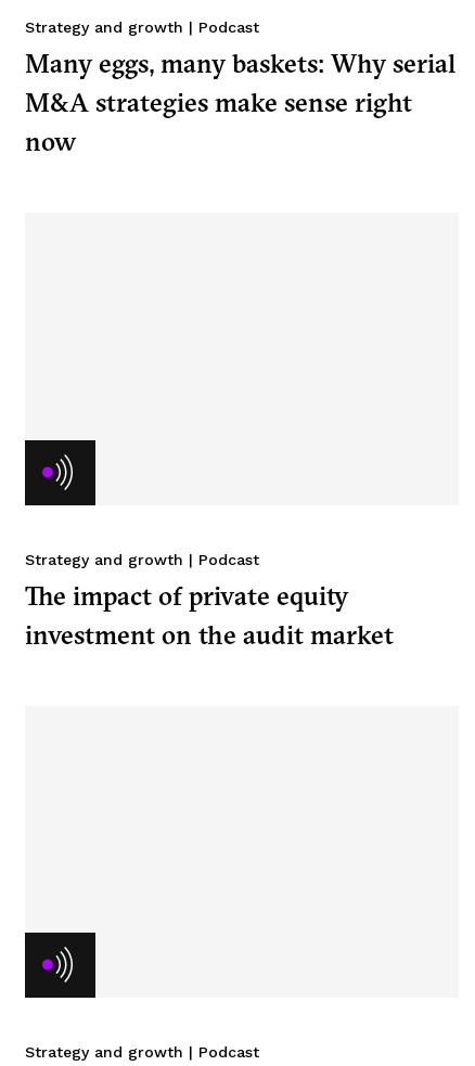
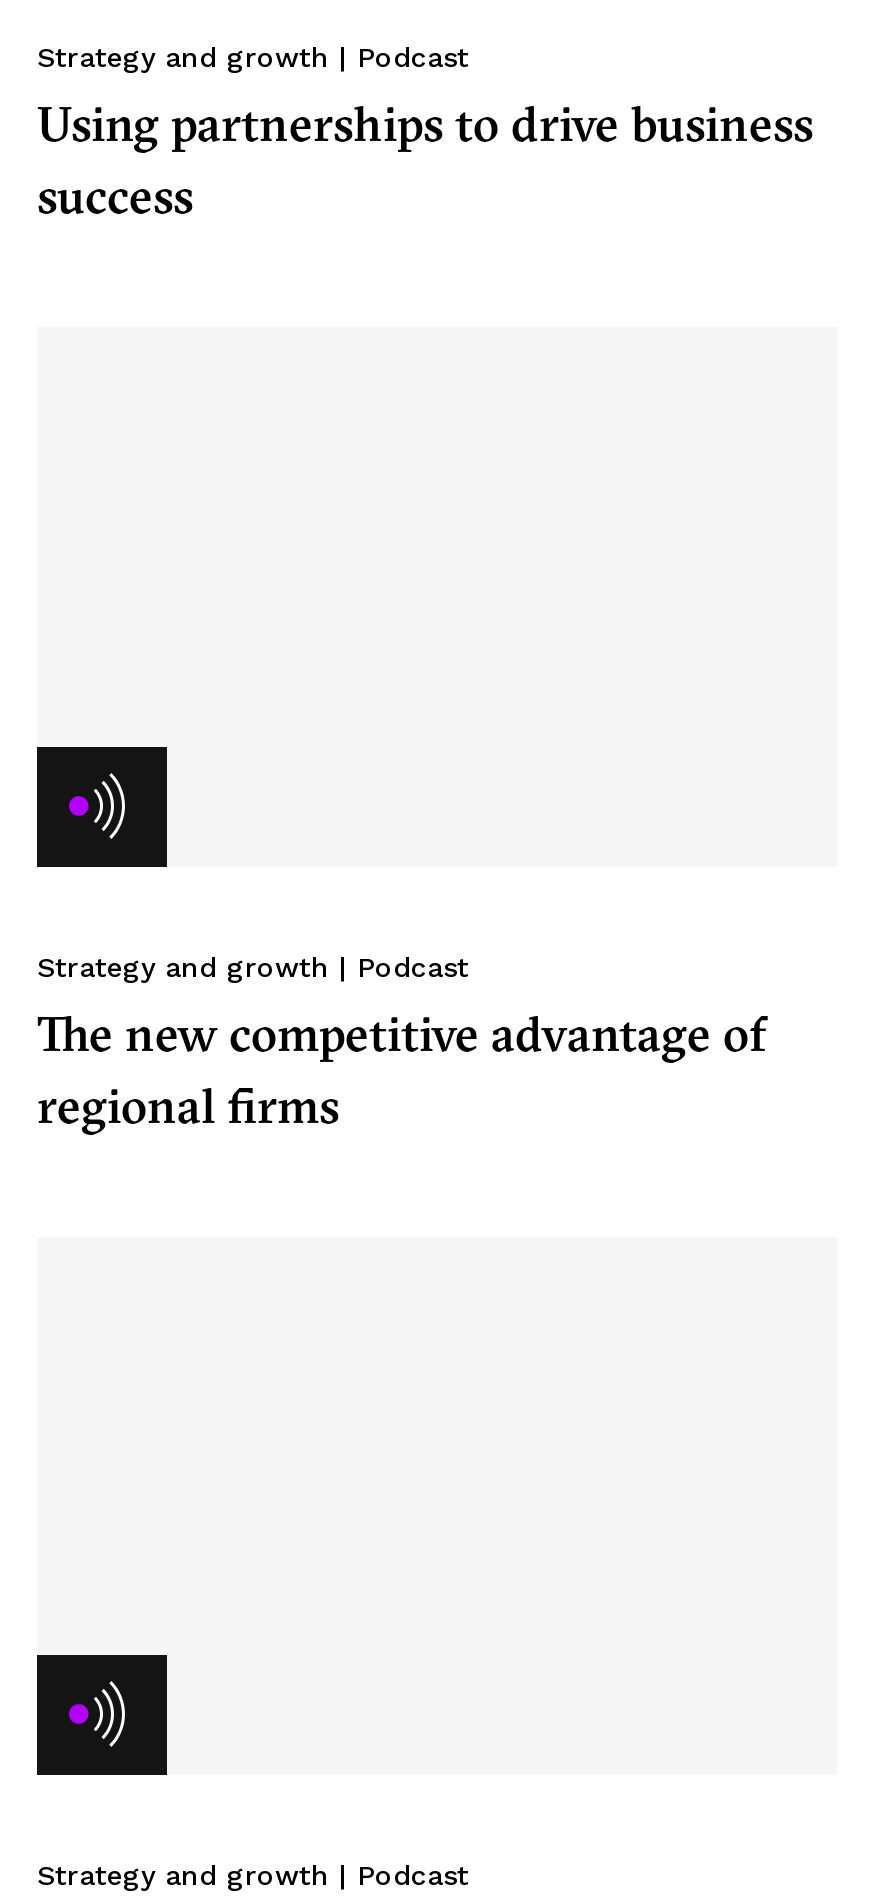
[25,47,455,158] Many eggs, many baskets: Why serial | M&A strategies make sense right | now -> [37,94,813,226] Using partnerships to drive business | success
[25,579,397,650] The impact of private equity | investment on the audit market -> [37,1002,767,1134] The new competitive advantage of | regional firms

